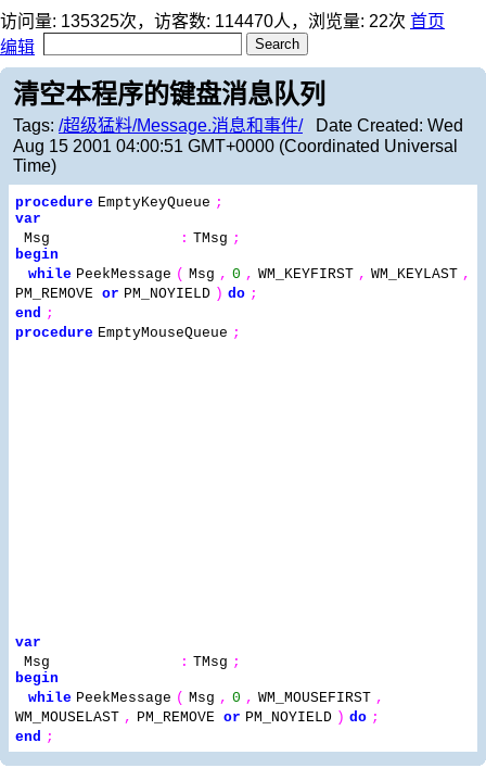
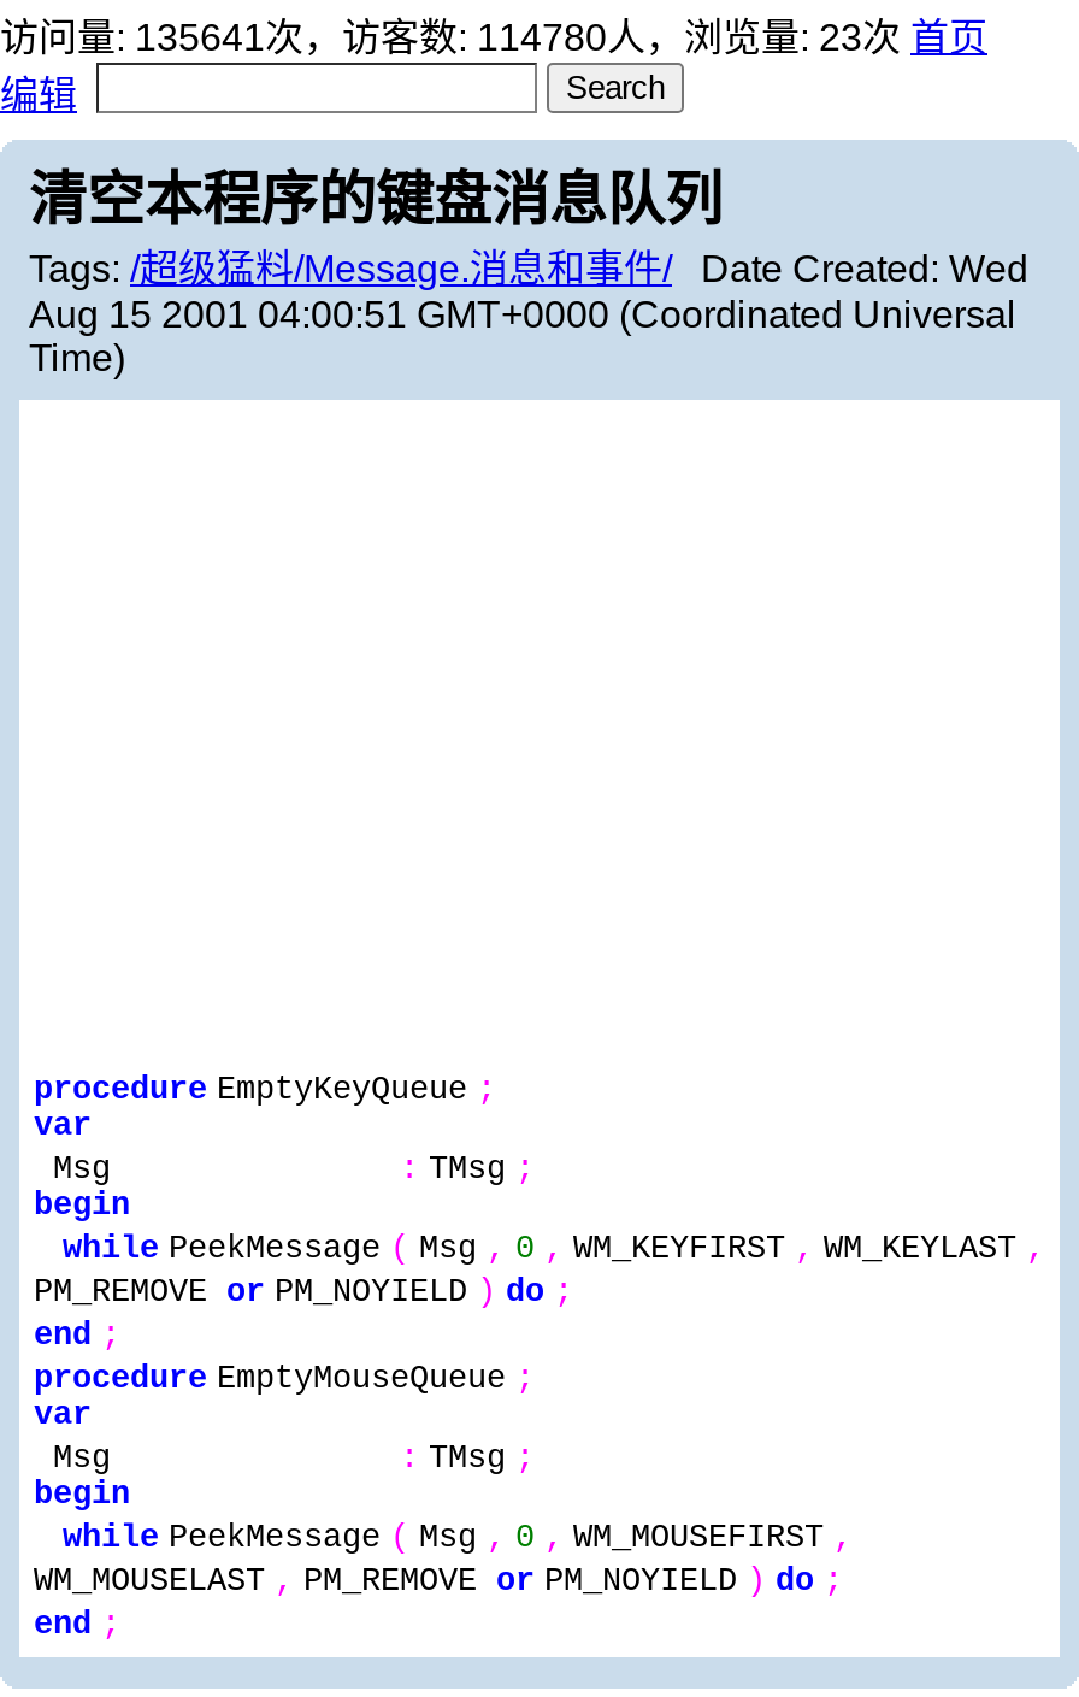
[0,12,445,30] 访问量: 135325次，访客数: 114470人，浏览量: 22次首页 -> [0,17,987,58] 访问量: 135641次，访客数: 114780人，浏览量: 23次首页
moved [15,194,471,341] -> [34,1072,1045,1397]: procedure EmptyKeyQueue ; | var | Msg: TMsg ; | begin | while PeekMessage ( Msg , 0 , WM_KEYFIRST , WM_KEYLAST , | PM_REMOVE or PM_NOYIELD ) do ; | end ; | procedure EmptyMouseQueue ;

